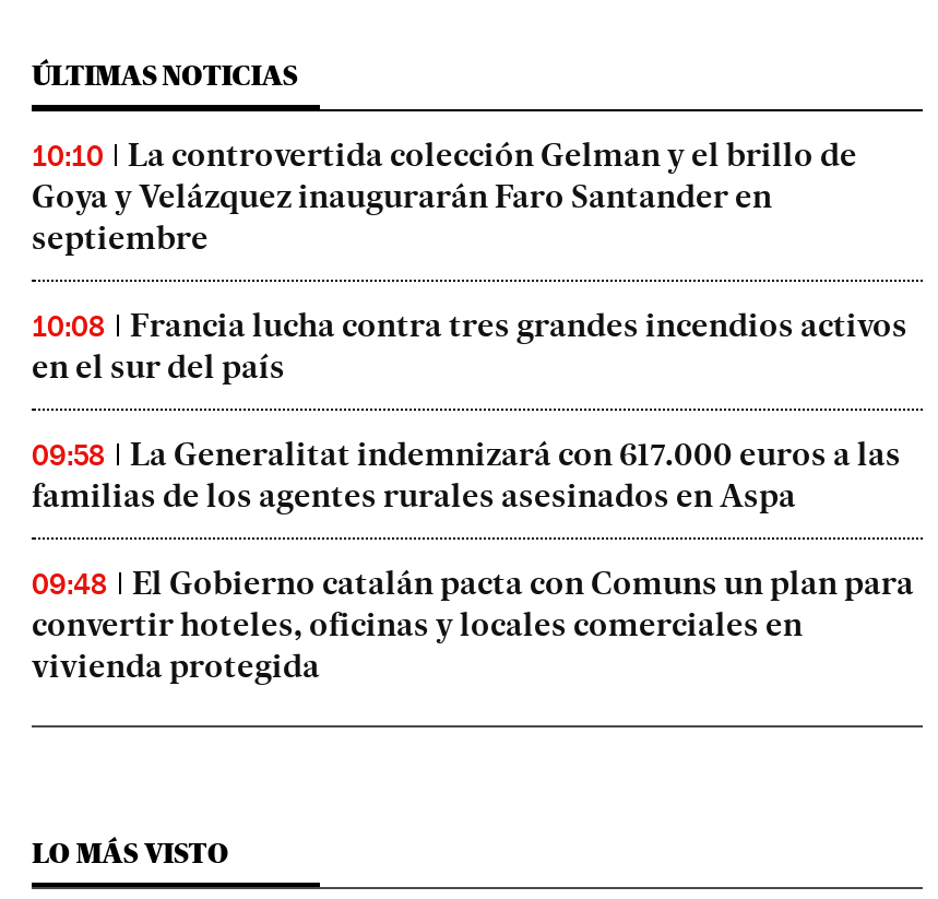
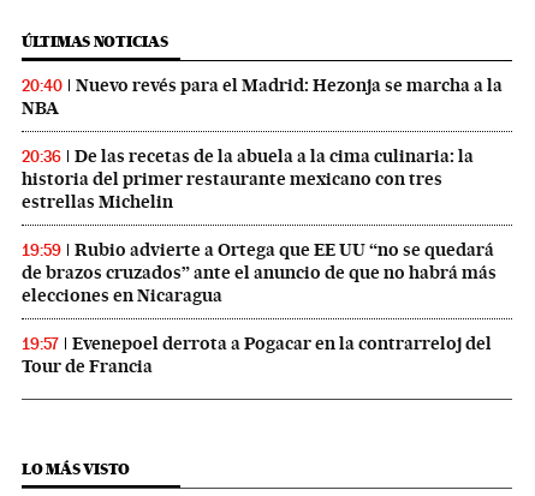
[32,134,857,256] 10:10 | La controvertida colección Gelman y el brillo de | Goya y Velázquez inaugurarán Faro Santander en | septiembre -> [22,75,503,119] 20:40 | Nuevo revés para el Madrid: Hezonja se marcha a la | NBA
[32,305,907,385] 10:08 | Francia lucha contra tres grandes incendios activos | en el sur del país -> [22,146,474,213] 20:36 | De las recetas de la abuela a la cima culinaria: la | historia del primer restaurante mexicano con tres | estrellas Michelin
[32,433,901,514] 09:58 | La Generalitat indemnizará con 617.000 euros a las | familias de los agentes rurales asesinados en Aspa -> [22,239,497,307] 19:59 | Rubio advierte a Ortega que EE UU “no se quedará | de brazos cruzados” ante el anuncio de que no habrá más | elecciones en Nicaragua
[32,562,914,685] 09:48 | El Gobierno catalán pacta con Comuns un plan para | convertir hoteles, oficinas y locales comerciales en | vivienda protegida -> [22,333,492,378] 19:57 | Evenepoel derrota a Pogacar en la contrarreloj del | Tour de Francia

